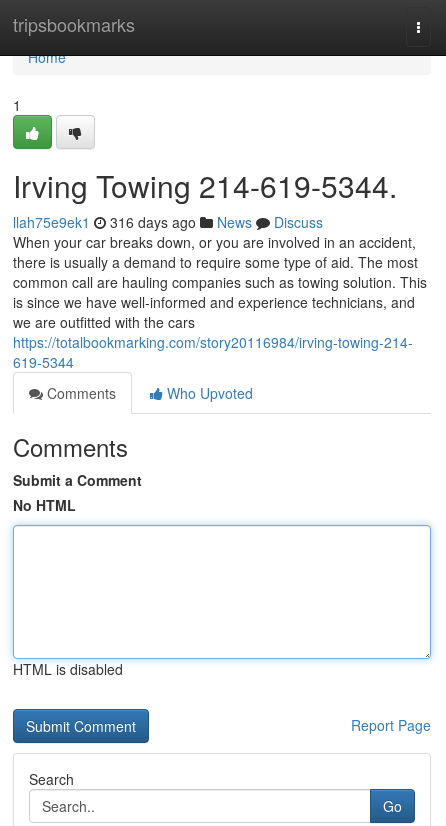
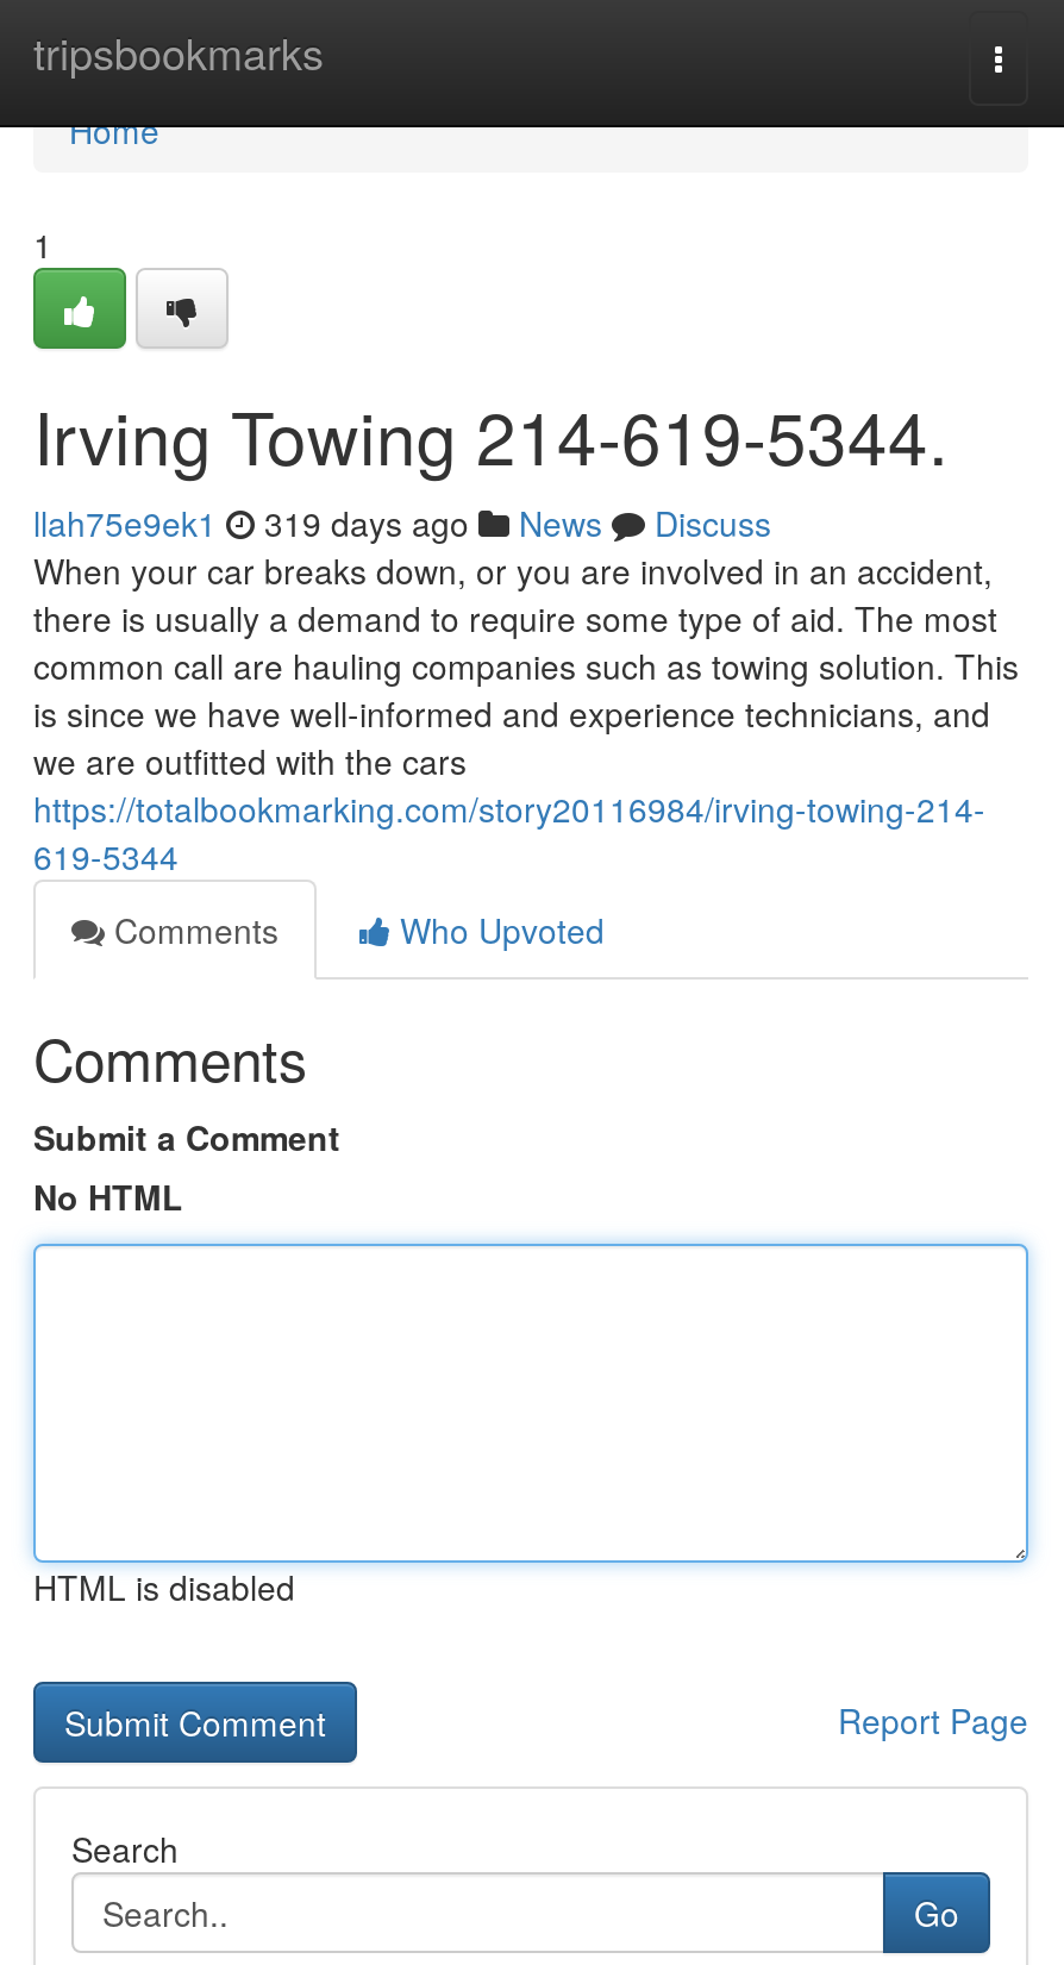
[13,212,323,232] llah75e9ek1 316 days ago News Discuss -> [33,499,771,546] llah75e9ek1 319 days ago News Discuss

